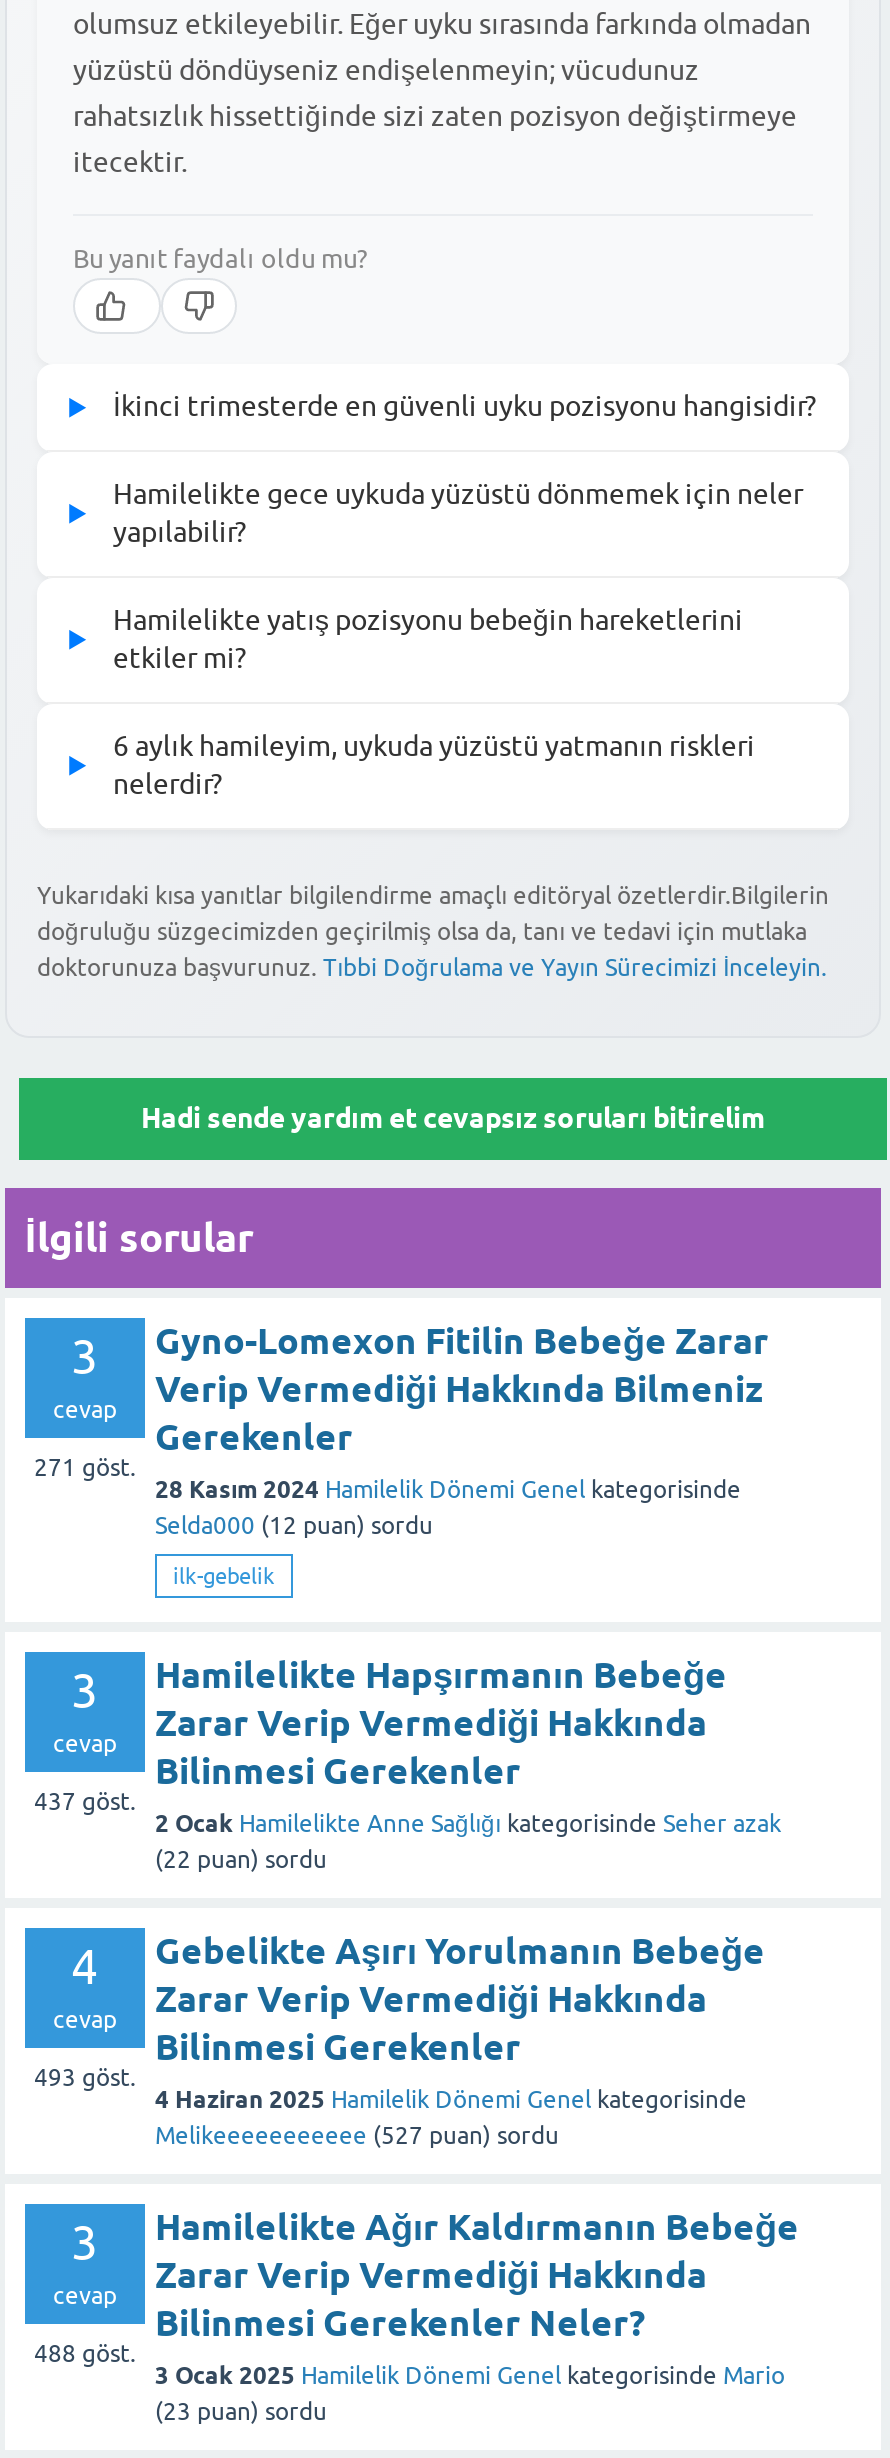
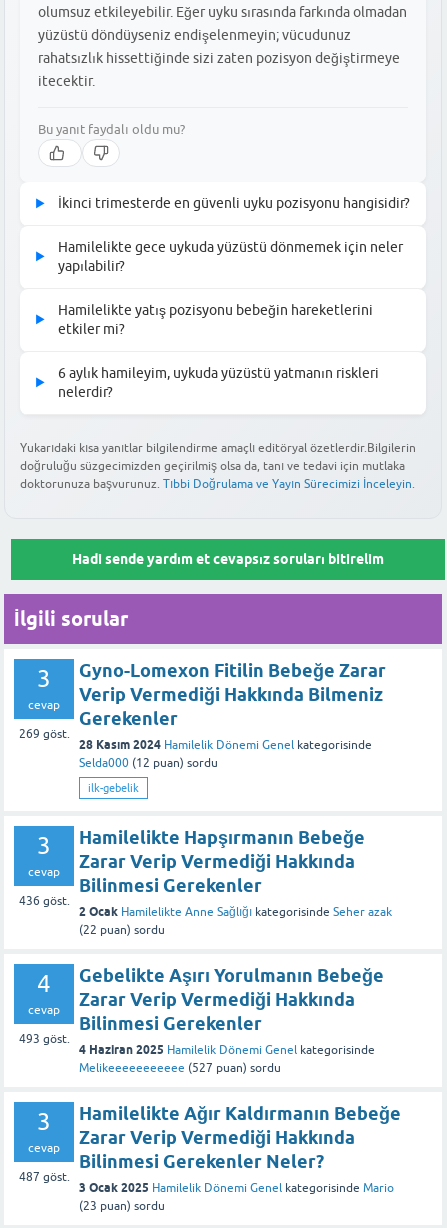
[34,1454,136,1482] 271 göst. -> [18,727,69,741] 269 göst.
[34,1788,136,1816] 437 göst. -> [18,894,69,908] 436 göst.
[34,2340,136,2368] 488 göst. -> [18,1170,69,1184] 487 göst.

